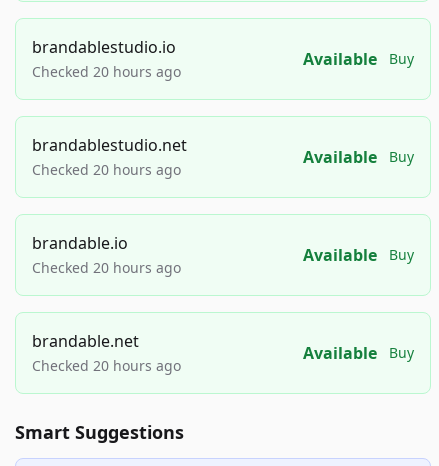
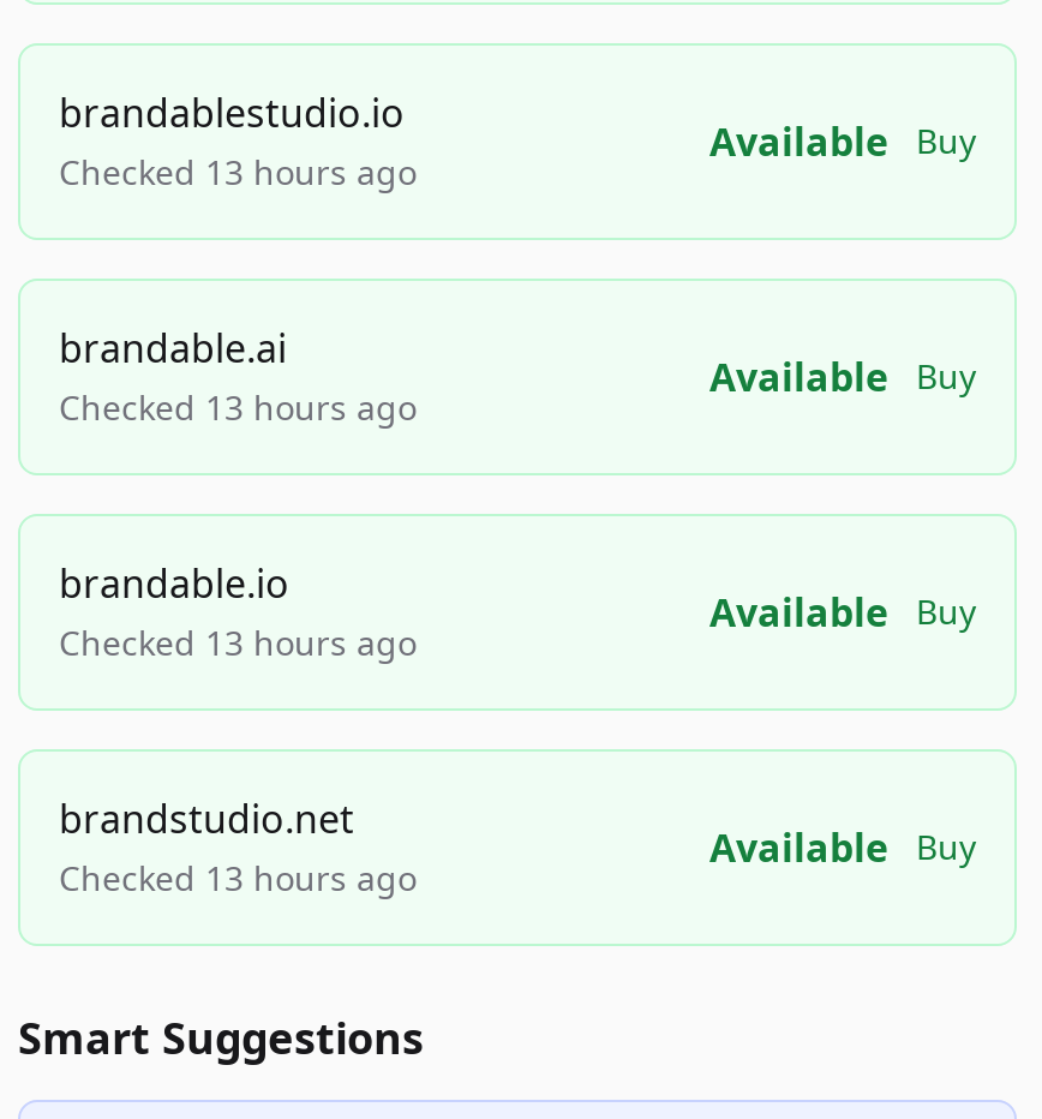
[32,62,181,81] Checked 20 hours ago -> [59,149,417,195] Checked 13 hours ago
[32,134,187,179] brandablestudio.net | Checked 20 hours ago -> [59,322,417,430] brandable.ai | Checked 13 hours ago
[32,258,181,277] Checked 20 hours ago -> [59,620,417,666] Checked 13 hours ago
[32,330,181,375] brandable.net | Checked 20 hours ago -> [59,793,417,901] brandstudio.net | Checked 13 hours ago

